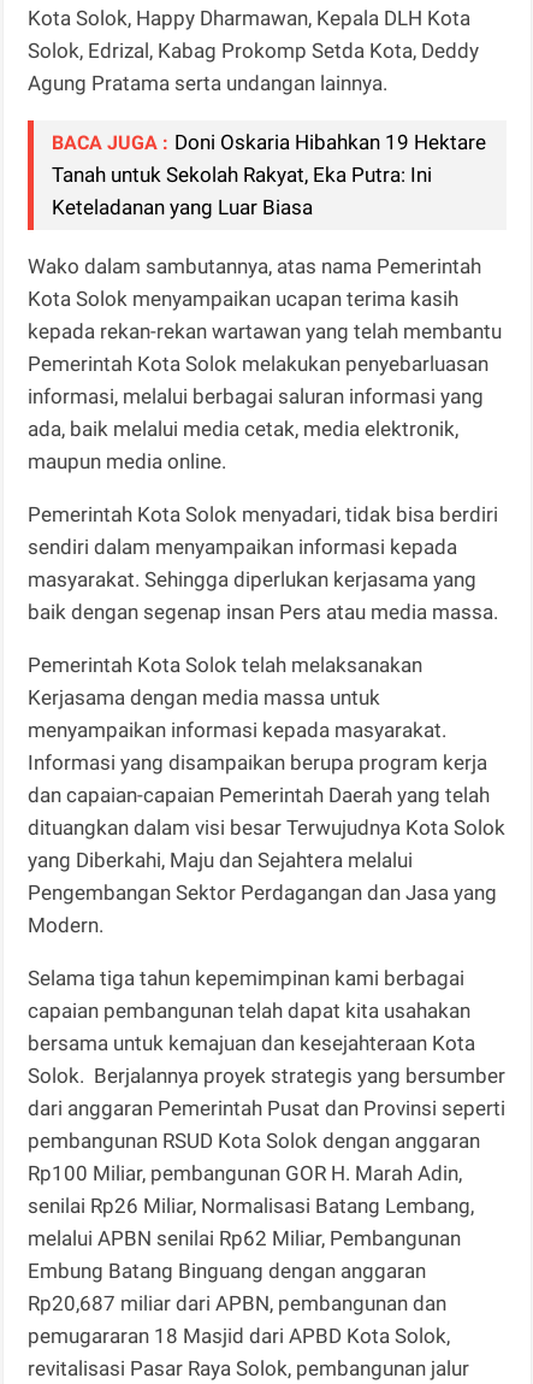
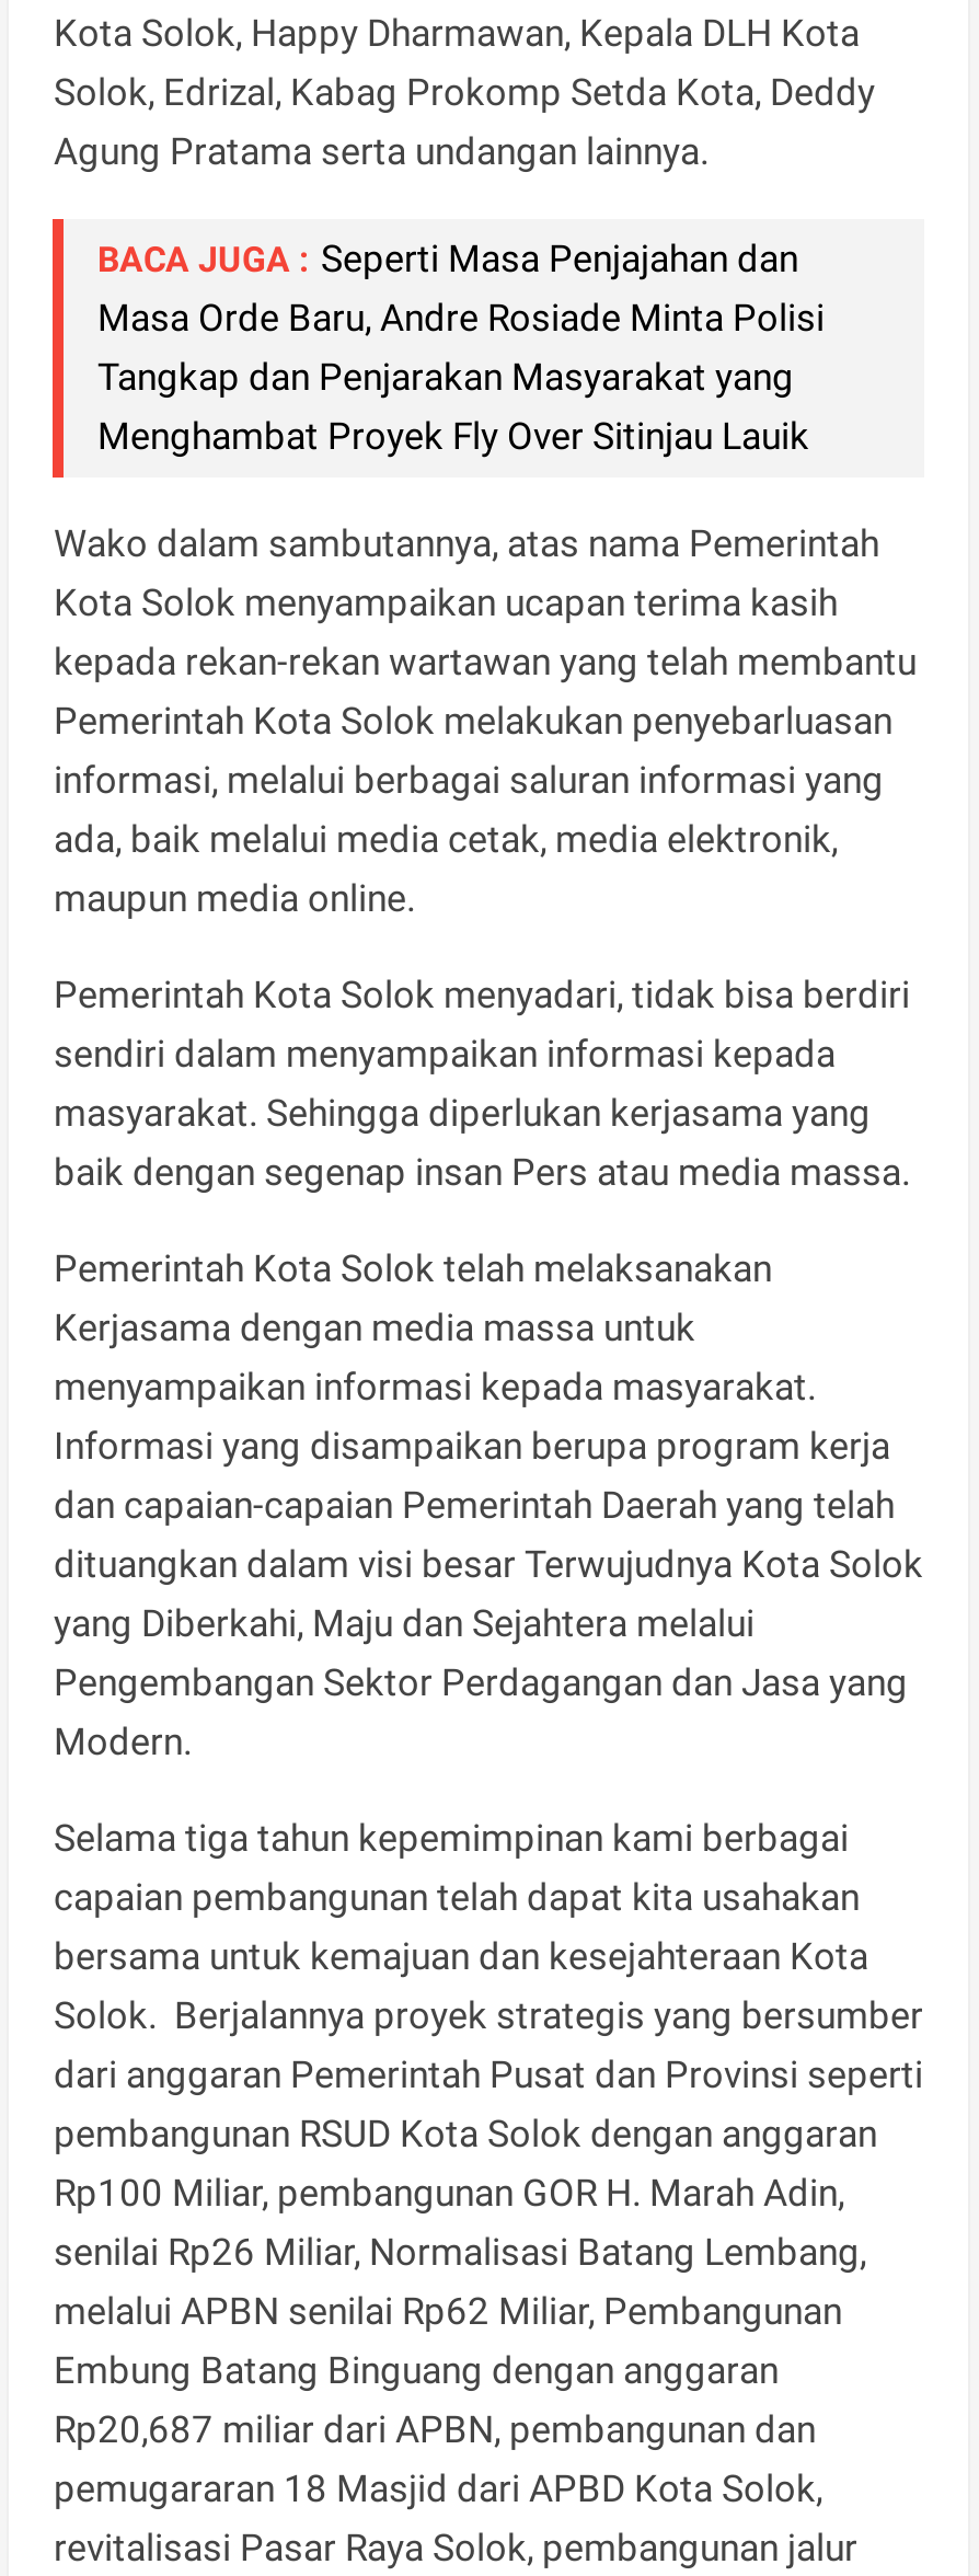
[52,130,487,219] BACA JUGA : Doni Oskaria Hibahkan 19 Hektare | Tanah untuk Sekolah Rakyat, Eka Putra: Ini | Keteladanan yang Luar Biasa -> [97,236,825,457] BACA JUGA : Seperti Masa Penjajahan dan | Masa Orde Baru, Andre Rosiade Minta Polisi | Tangkap dan Penjarakan Masyarakat yang | Menghambat Proyek Fly Over Sitinjau Lauik

